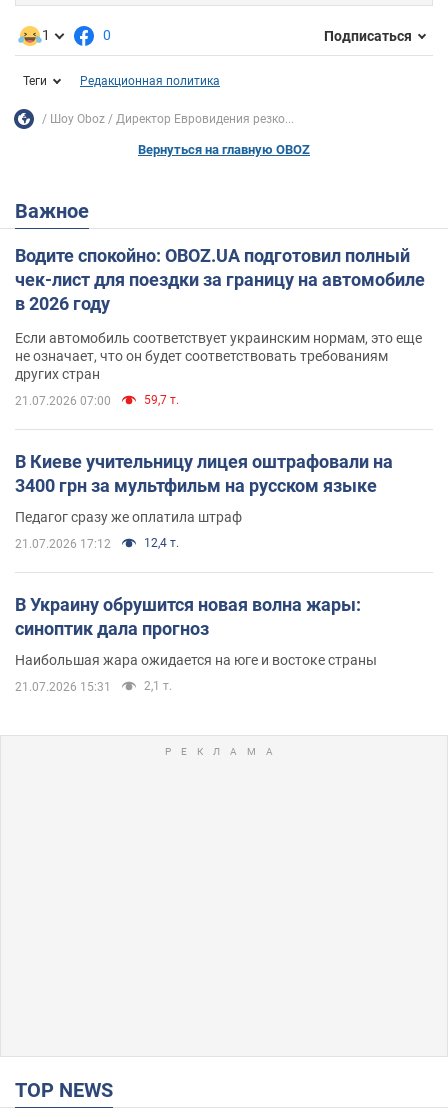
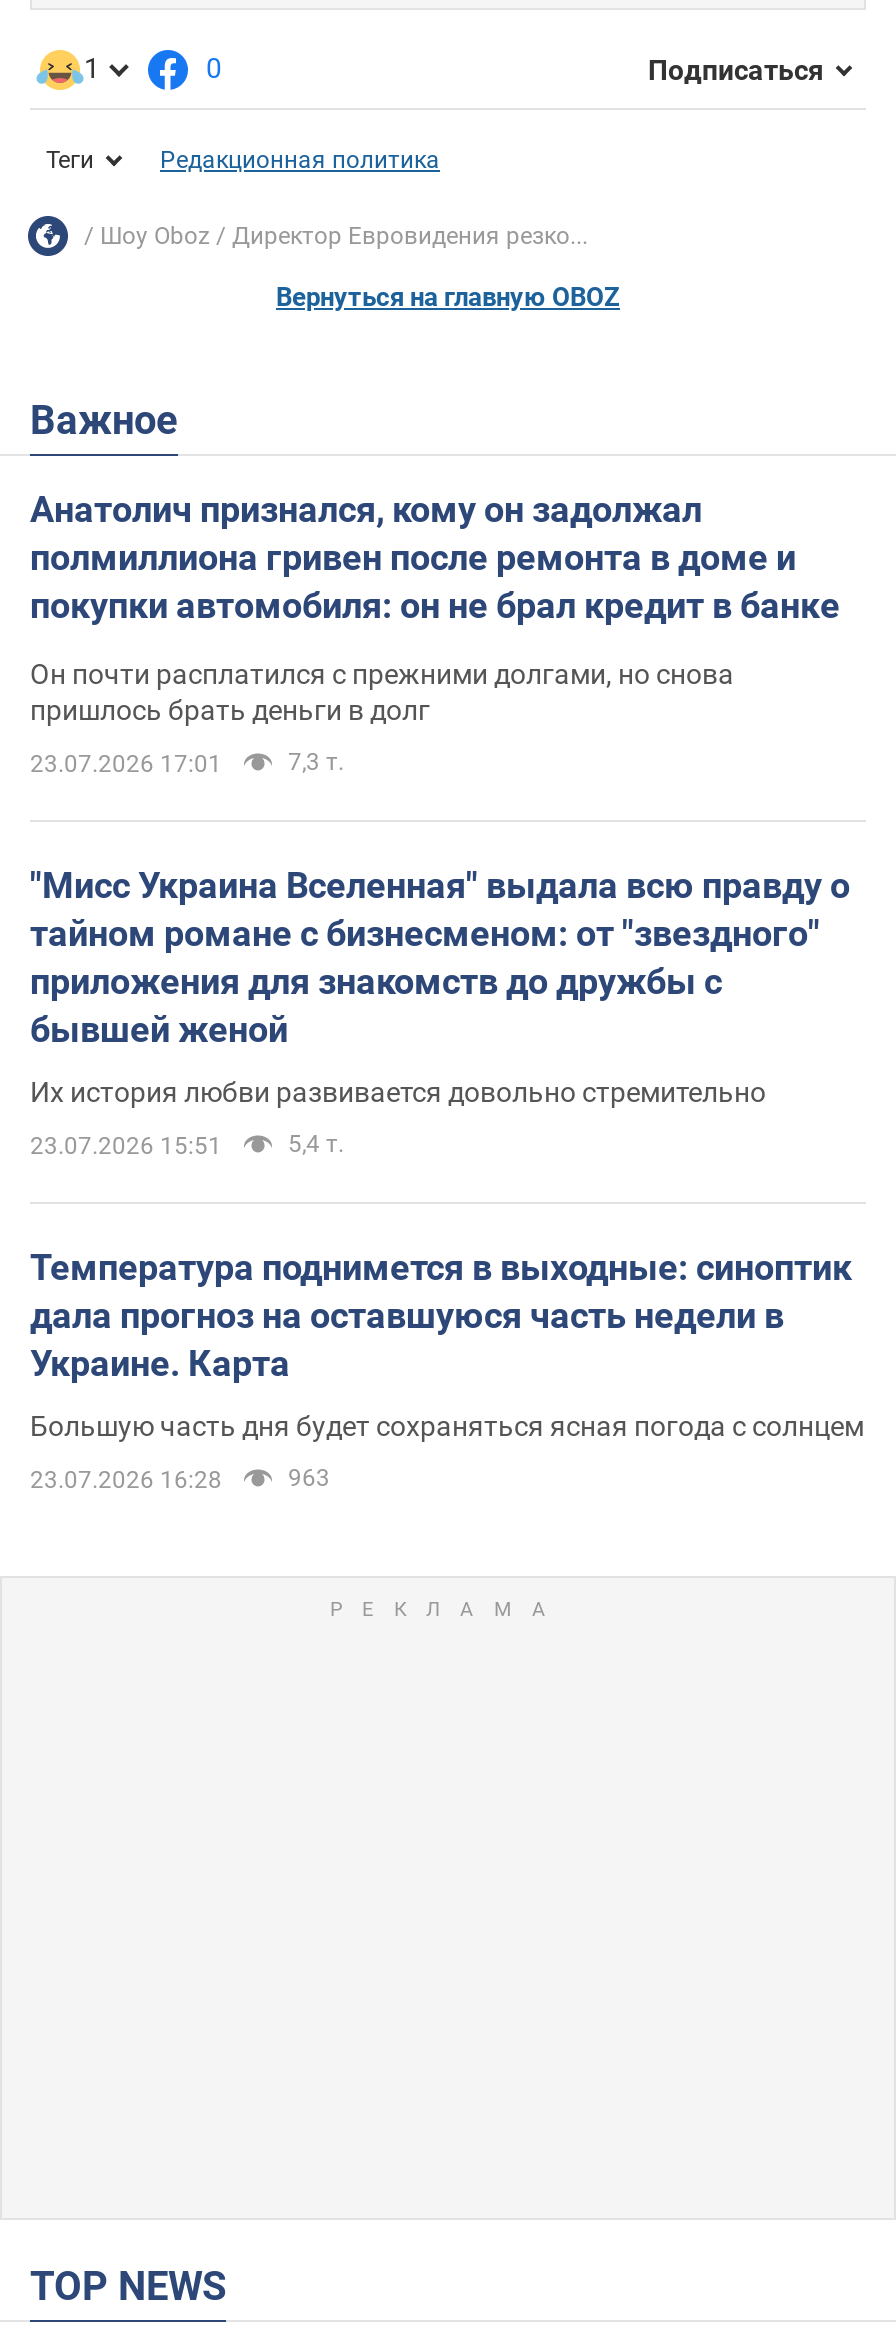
[15,245,425,314] Водите спокойно: OBOZ.UA подготовил полный | чек-лист для поездки за границу на автомобиле | в 2026 году -> [30,489,840,627] Анатолич признался, кому он задолжал | полмиллиона гривен после ремонта в доме и | покупки автомобиля: он не брал кредит в банке
[15,330,422,382] Если автомобиль соответствует украинским нормам, это еще | не означает, что он будет соответствовать требованиям | других стран -> [30,659,734,727] Он почти расплатился с прежними долгами, но снова | пришлось брать деньги в долг
[15,393,179,408] 21.07.2026 07:00 | 59,7 т. -> [30,749,344,779] 23.07.2026 17:01 | 7,3 т.
[15,451,393,496] В Киеве учительницу лицея оштрафовали на | 3400 грн за мультфильм на русском языке -> [30,865,850,1051] "Мисс Украина Вселенная" выдала всю правду о | тайном романе с бизнесменом: от "звездного" | приложения для знакомств до дружбы с | бывшей женой
[15,509,242,525] Педагог сразу же оплатила штраф -> [30,1077,766,1109] Их история любви развивается довольно стремительно
[15,536,179,551] 21.07.2026 17:12 | 12,4 т. -> [30,1131,344,1161] 23.07.2026 15:51 | 5,4 т.
[15,594,361,639] В Украину обрушится новая волна жары: | синоптик дала прогноз -> [30,1247,852,1385] Температура поднимется в выходные: синоптик | дала прогноз на оставшуюся часть недели в | Украине. Карта
[15,652,377,668] Наибольшая жара ожидается на юге и востоке страны -> [30,1411,864,1443] Большую часть дня будет сохраняться ясная погода с солнцем
[15,679,172,694] 21.07.2026 15:31 | 2,1 т. -> [30,1465,330,1495] 23.07.2026 16:28 | 963

